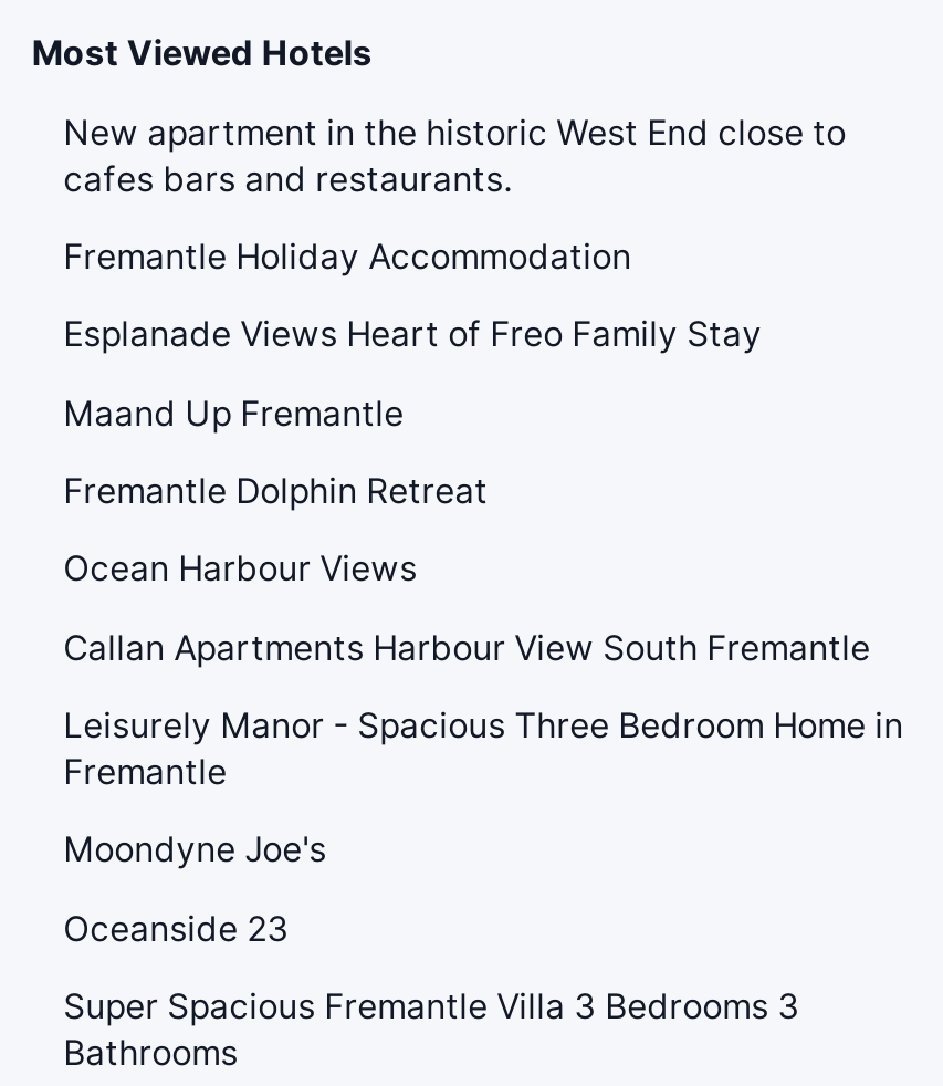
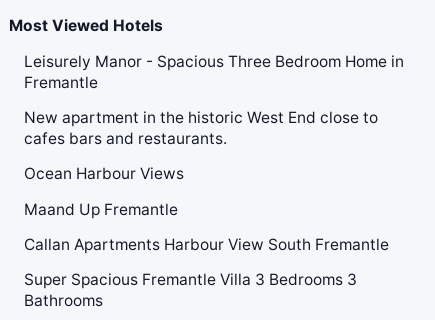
moved [63,111,870,668] -> [24,108,389,254]: New apartment in the historic West End close to | cafes bars and restaurants. | Ocean Harbour Views | Maand Up Fremantle | Callan Apartments Harbour View South Fremantle
[63,235,762,512] Fremantle Holiday Accommodation | Esplanade Views Heart of Freo Family Stay | Fremantle Dolphin Retreat -> none
moved [63,704,904,793] -> [24,52,404,92]: Leisurely Manor - Spacious Three Bedroom Home in | Fremantle
[63,829,327,949] Moondyne Joe's | Oceanside 23 -> none

